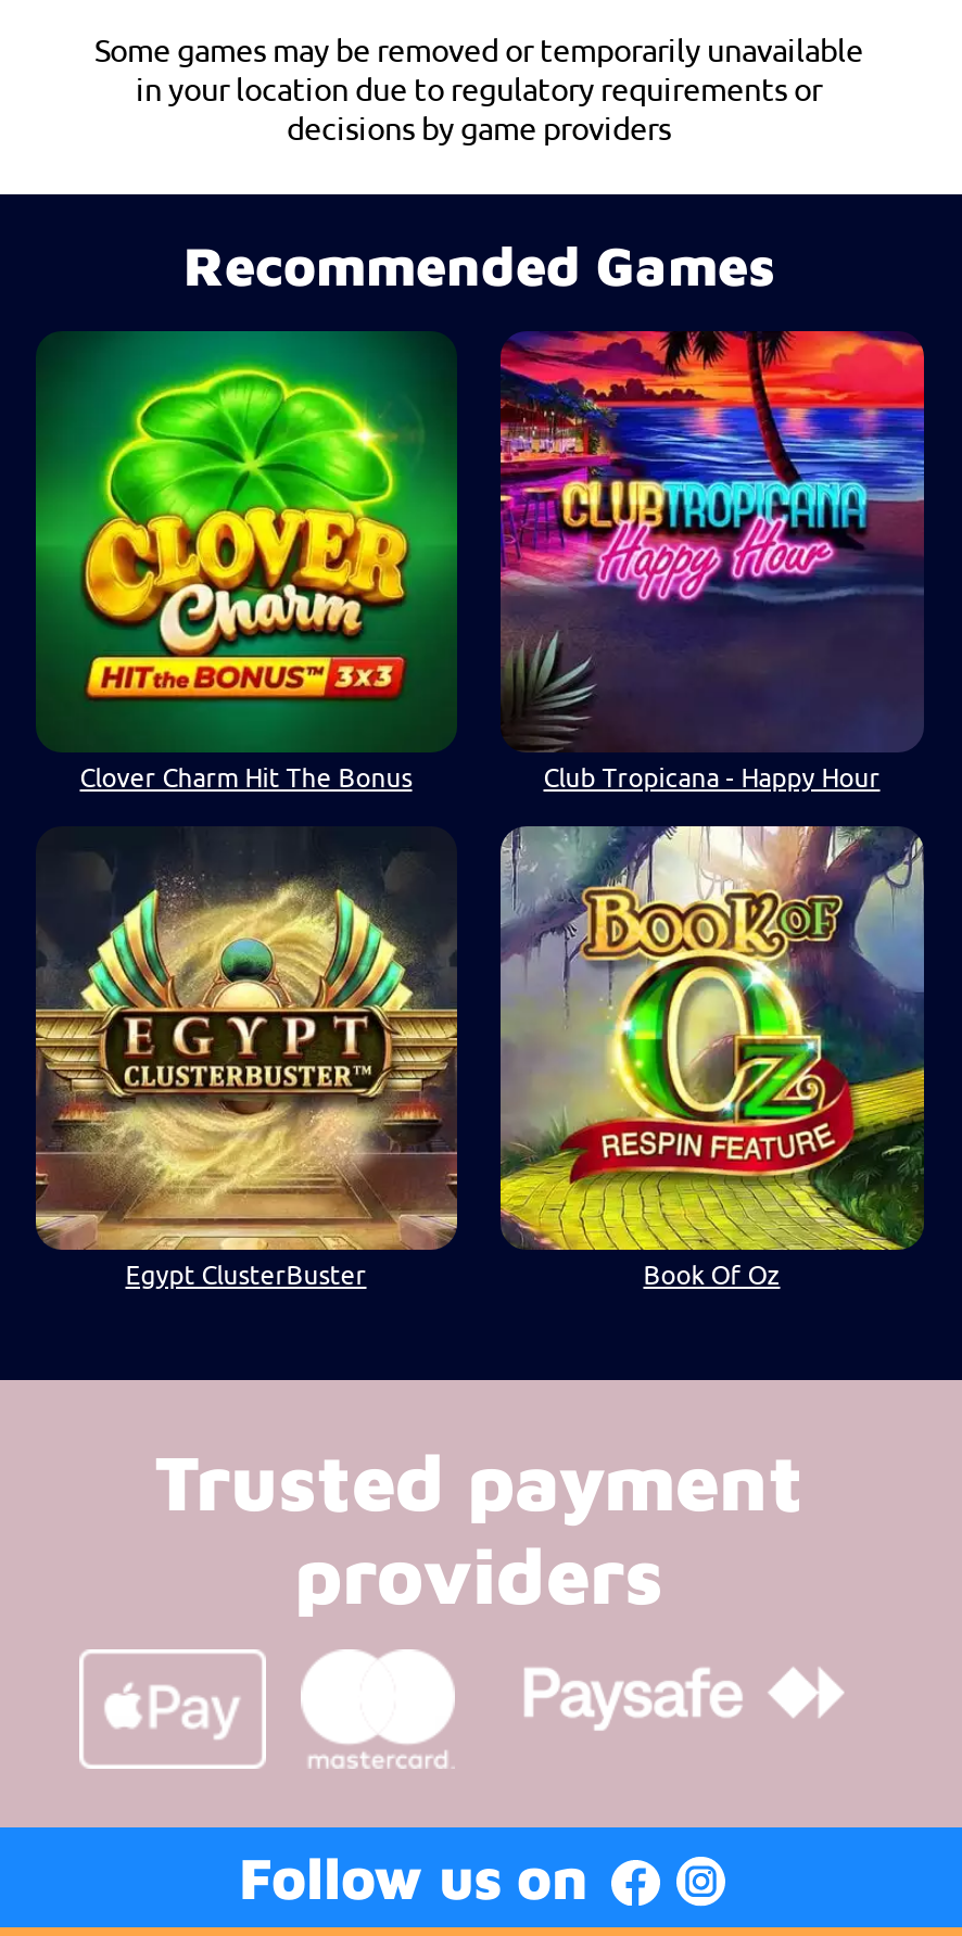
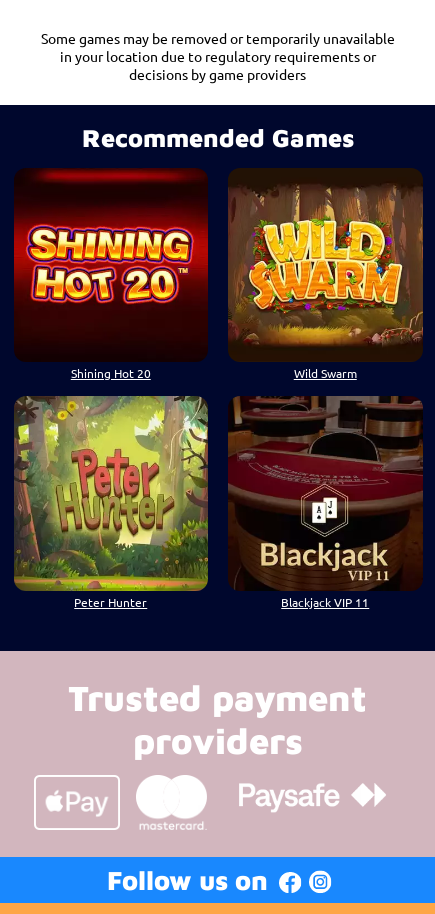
[34,329,880,795] [image] | Clover Charm Hit The Bonus | Club Tropicana - Happy Hour -> [13,168,357,381] [image] | Shining Hot 20 | Wild Swarm
[498,329,926,748] [image] -> [228,168,424,360] [image]
[34,826,780,1291] [image] | Egypt ClusterBuster | Book Of Oz -> [14,395,369,610] [image] | Peter Hunter | Blackjack VIP 11
[498,824,926,1252] [image] -> [228,396,423,591] [image]

